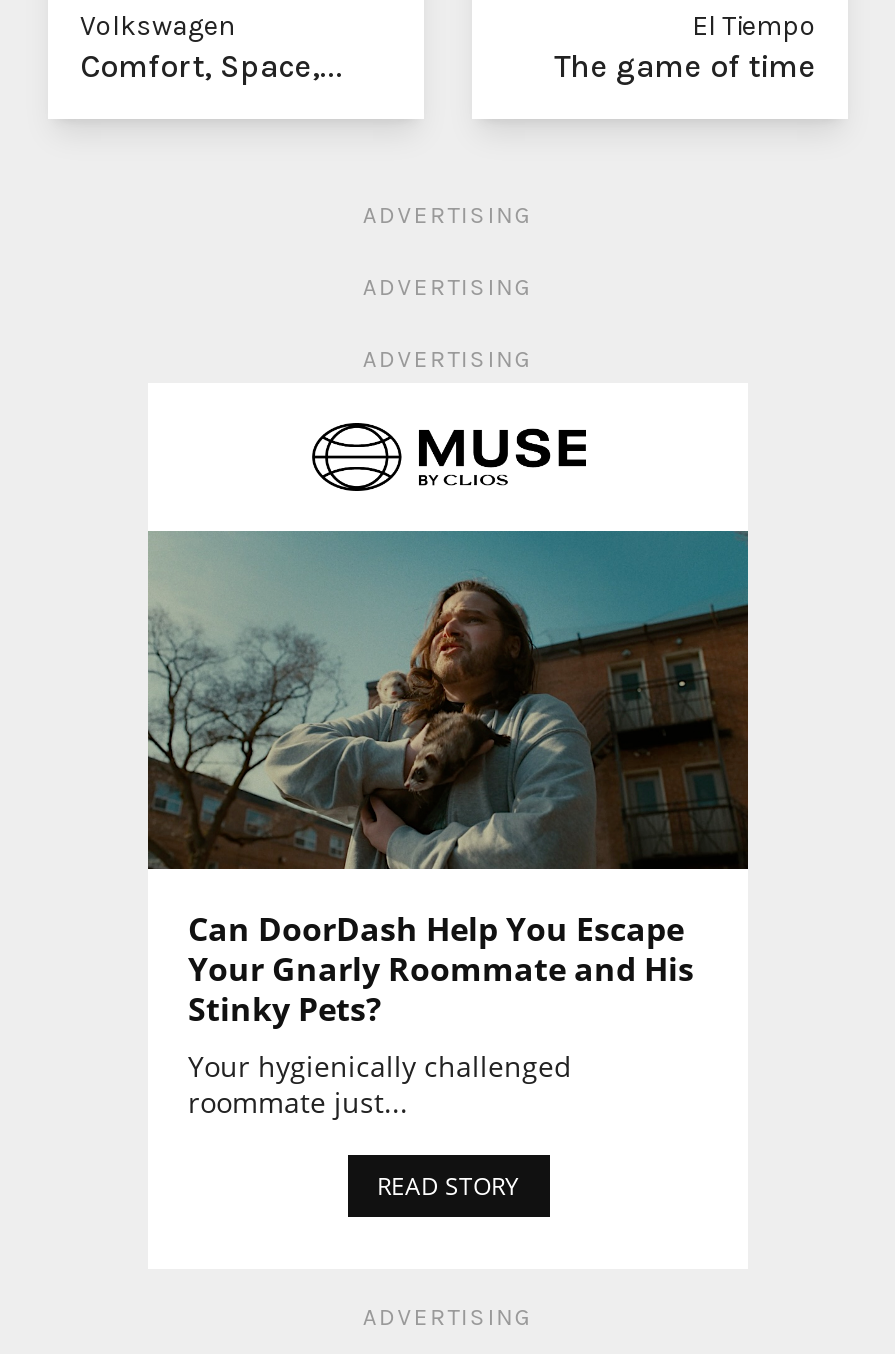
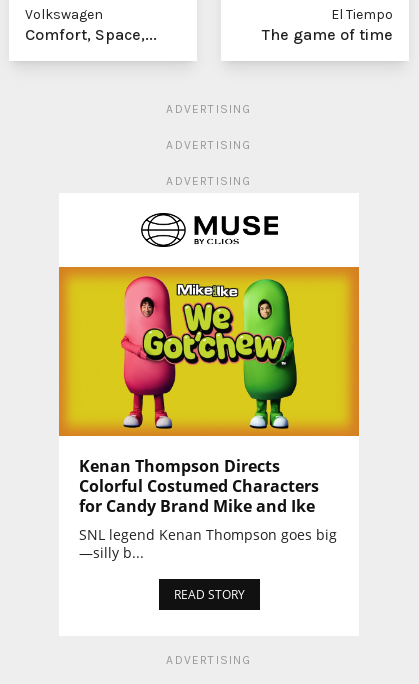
[146,529,750,1121] [image] | Can DoorDash Help You Escape | Your Gnarly Roommate and His | Stinky Pets? | Your hygienically challenged | roommate just... -> [58,266,360,562] [image] | Kenan Thompson Directs | Colorful Costumed Characters | for Candy Brand Mike and Ike | SNL legend Kenan Thompson goes big | —silly b...

